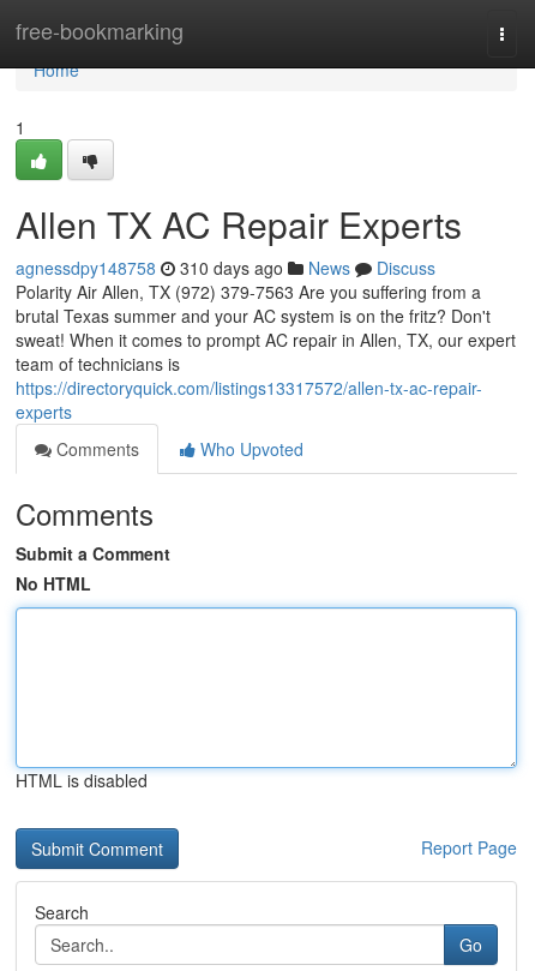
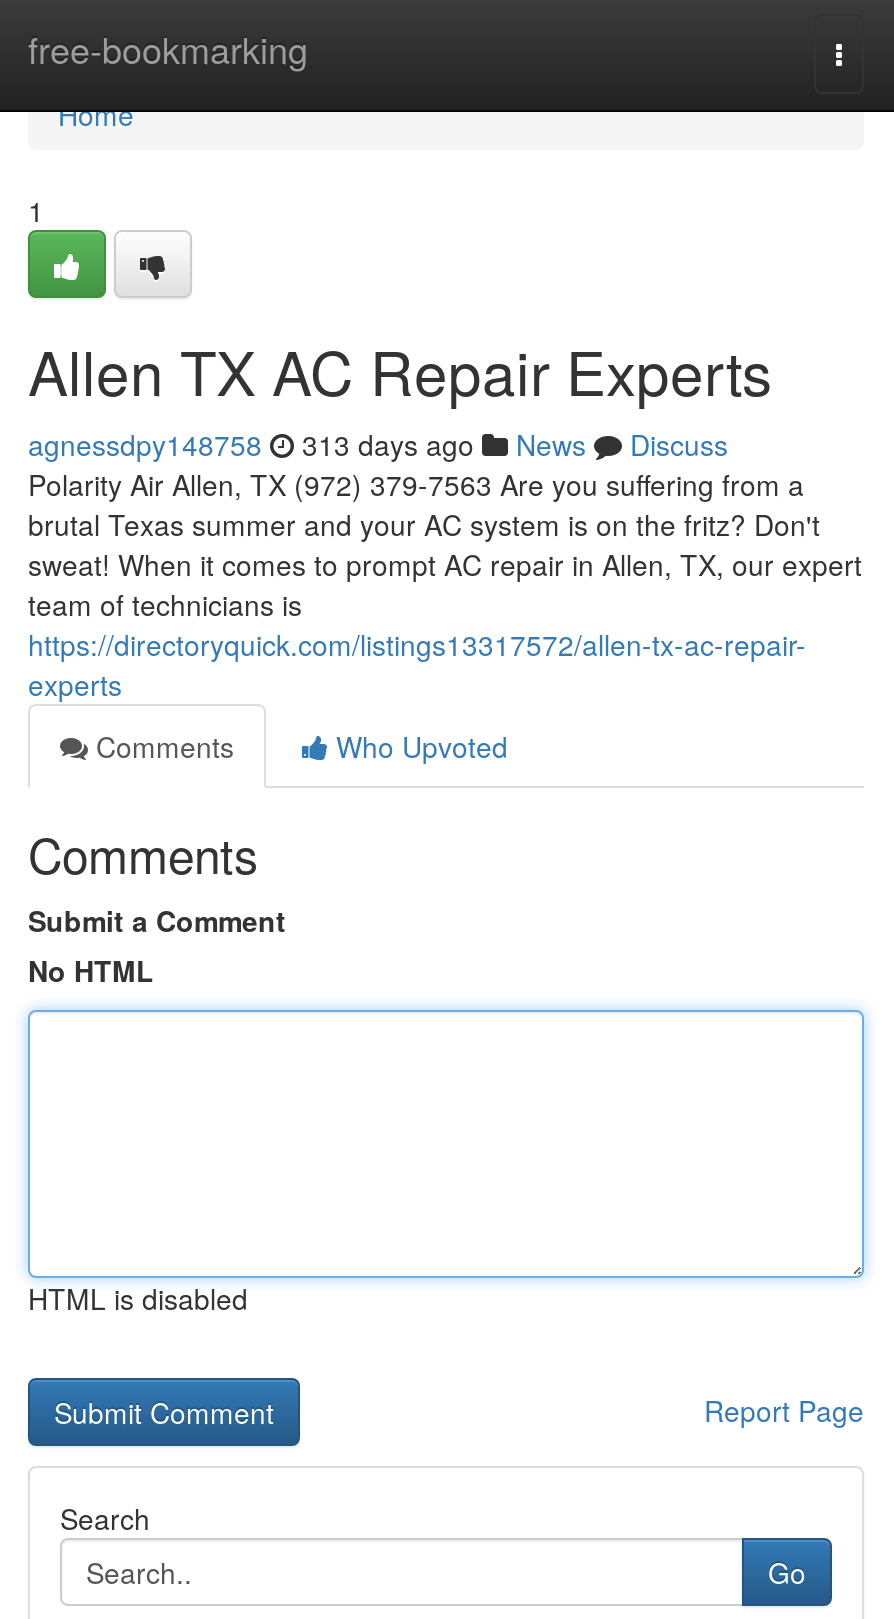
[16,256,435,280] agnessdpy148758 310 days ago News Discuss -> [28,424,728,464] agnessdpy148758 313 days ago News Discuss

